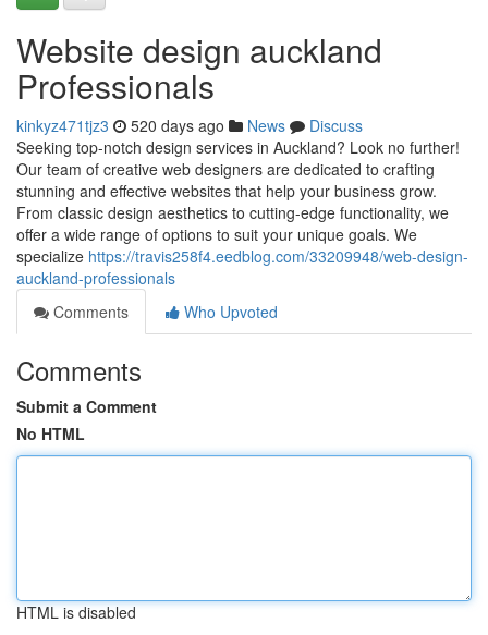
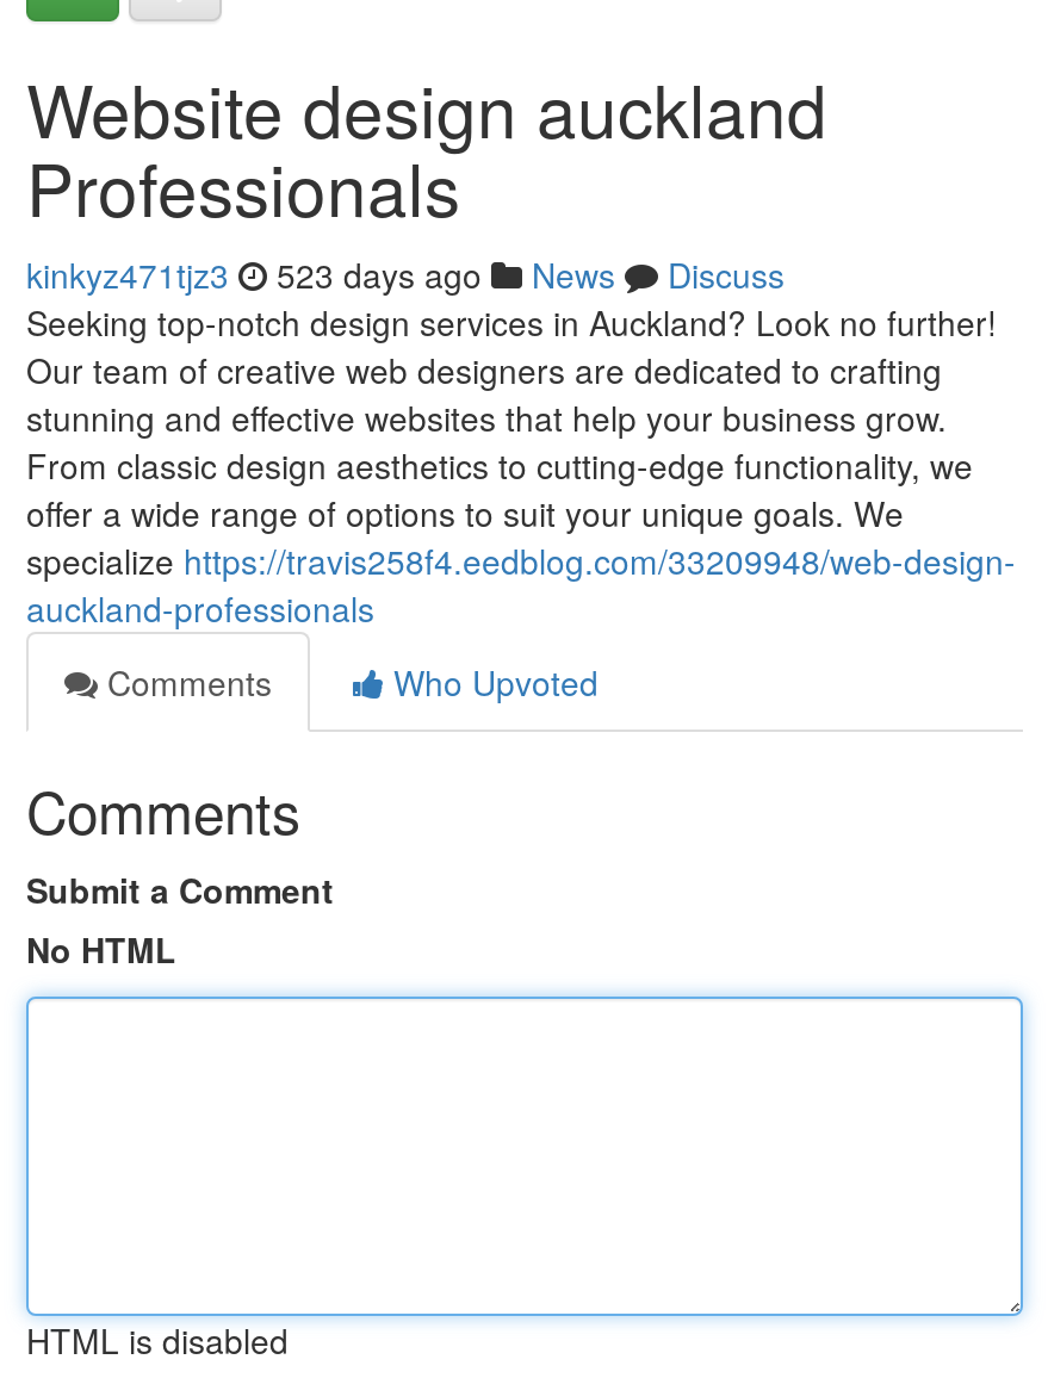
[16,114,363,136] kinkyz471tjz3 520 days ago News Discuss -> [26,250,785,298] kinkyz471tjz3 523 days ago News Discuss

